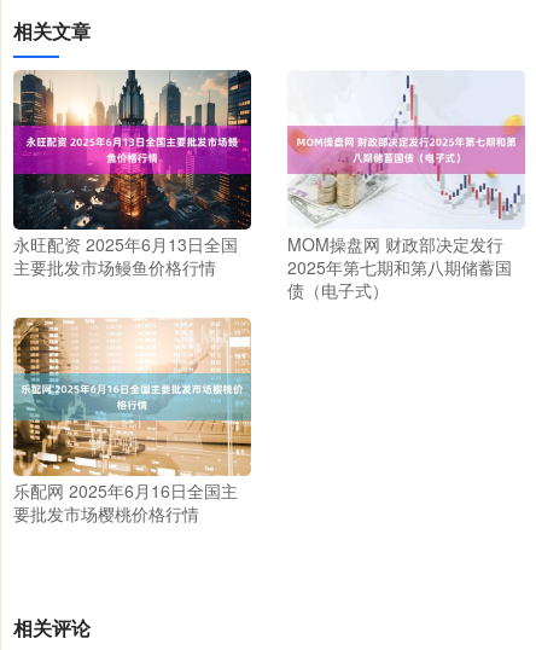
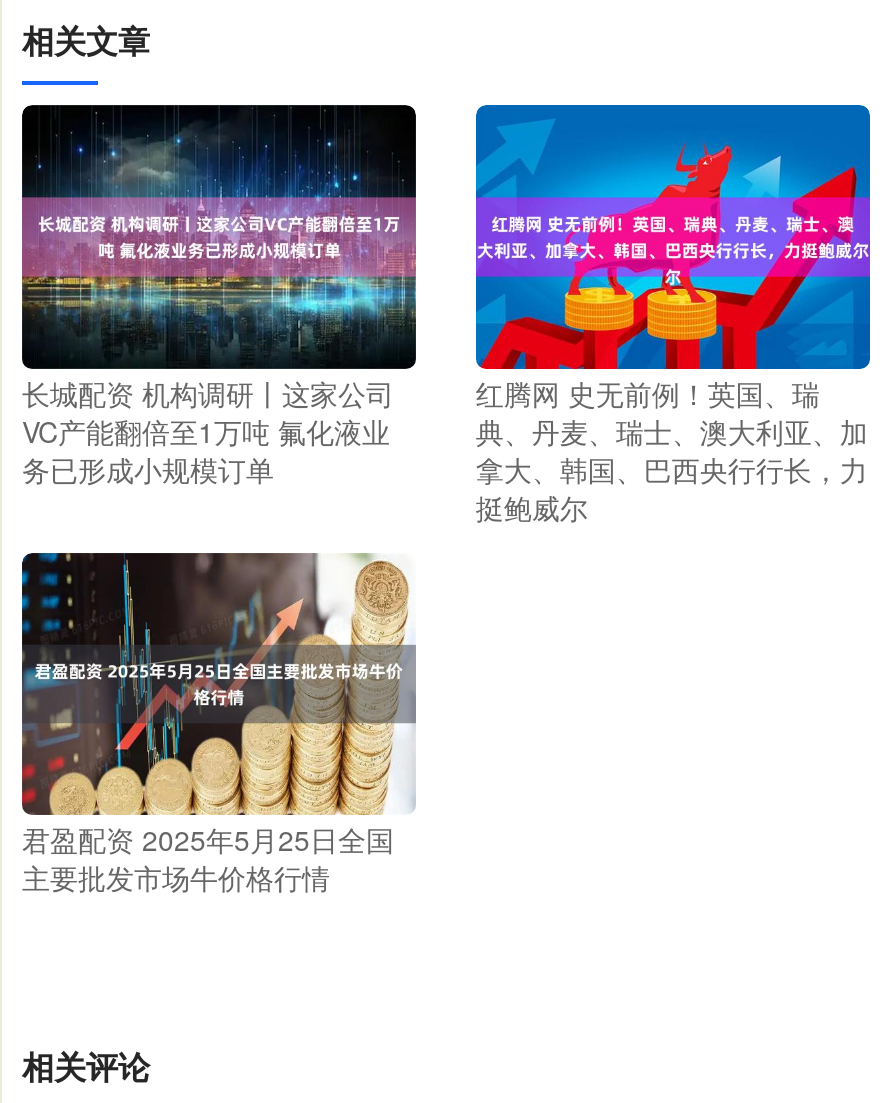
[13,69,252,279] [image] | 永旺配资 2025年6月13日全国 | 主要批发市场鳗鱼价格行情 -> [20,103,418,488] [image] | 长城配资 机构调研丨这家公司 | VC产能翻倍至1万吨 氟化液业 | 务已形成小规模订单
[287,70,525,302] [image] | MOM操盘网 财政部决定发行 | 2025年第七期和第八期储蓄国 | 债（电子式） -> [474,103,872,526] [image] | 红腾网 史无前例！英国、瑞 | 典、丹麦、瑞士、澳大利亚、加 | 拿大、韩国、巴西央行行长，力 | 挺鲍威尔
[12,317,252,525] [image] | 乐配网 2025年6月16日全国主 | 要批发市场樱桃价格行情 -> [20,551,416,897] [image] | 君盈配资 2025年5月25日全国 | 主要批发市场牛价格行情

